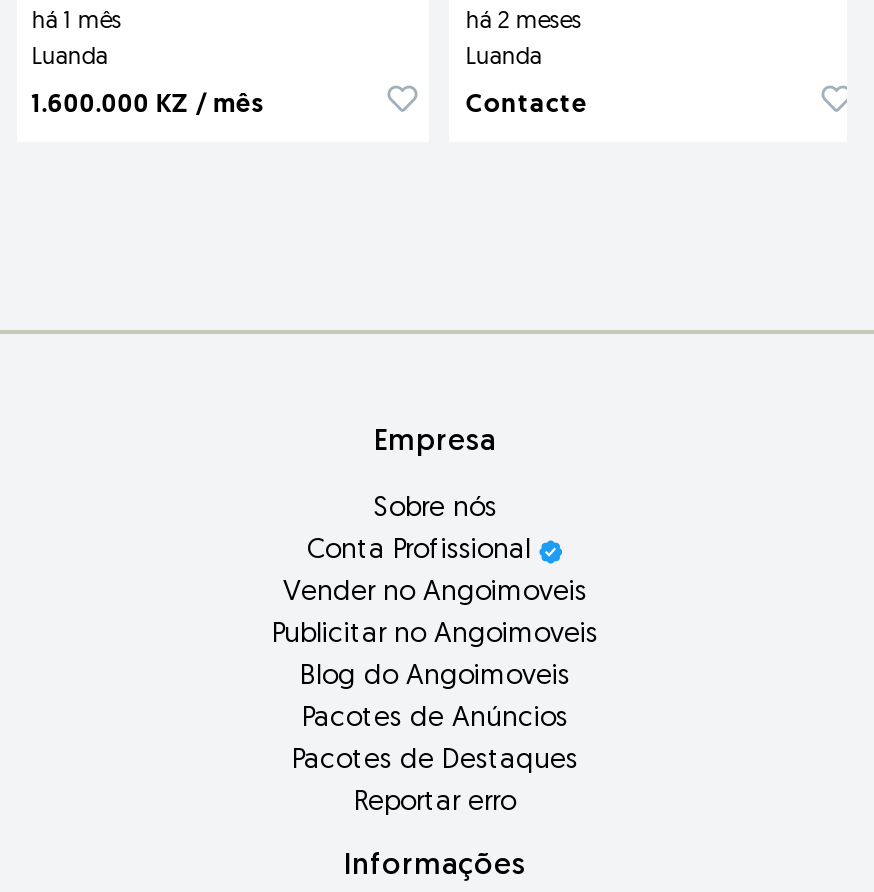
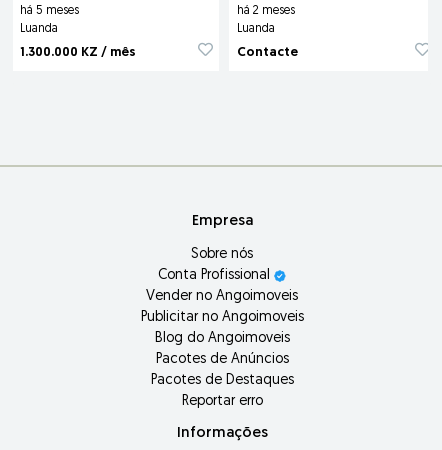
[32,10,122,34] há 1 mês -> [20,5,79,17] há 5 meses
[32,91,266,117] 1.600.000 KZ / mês -> [20,46,136,59] 1.300.000 KZ / mês

